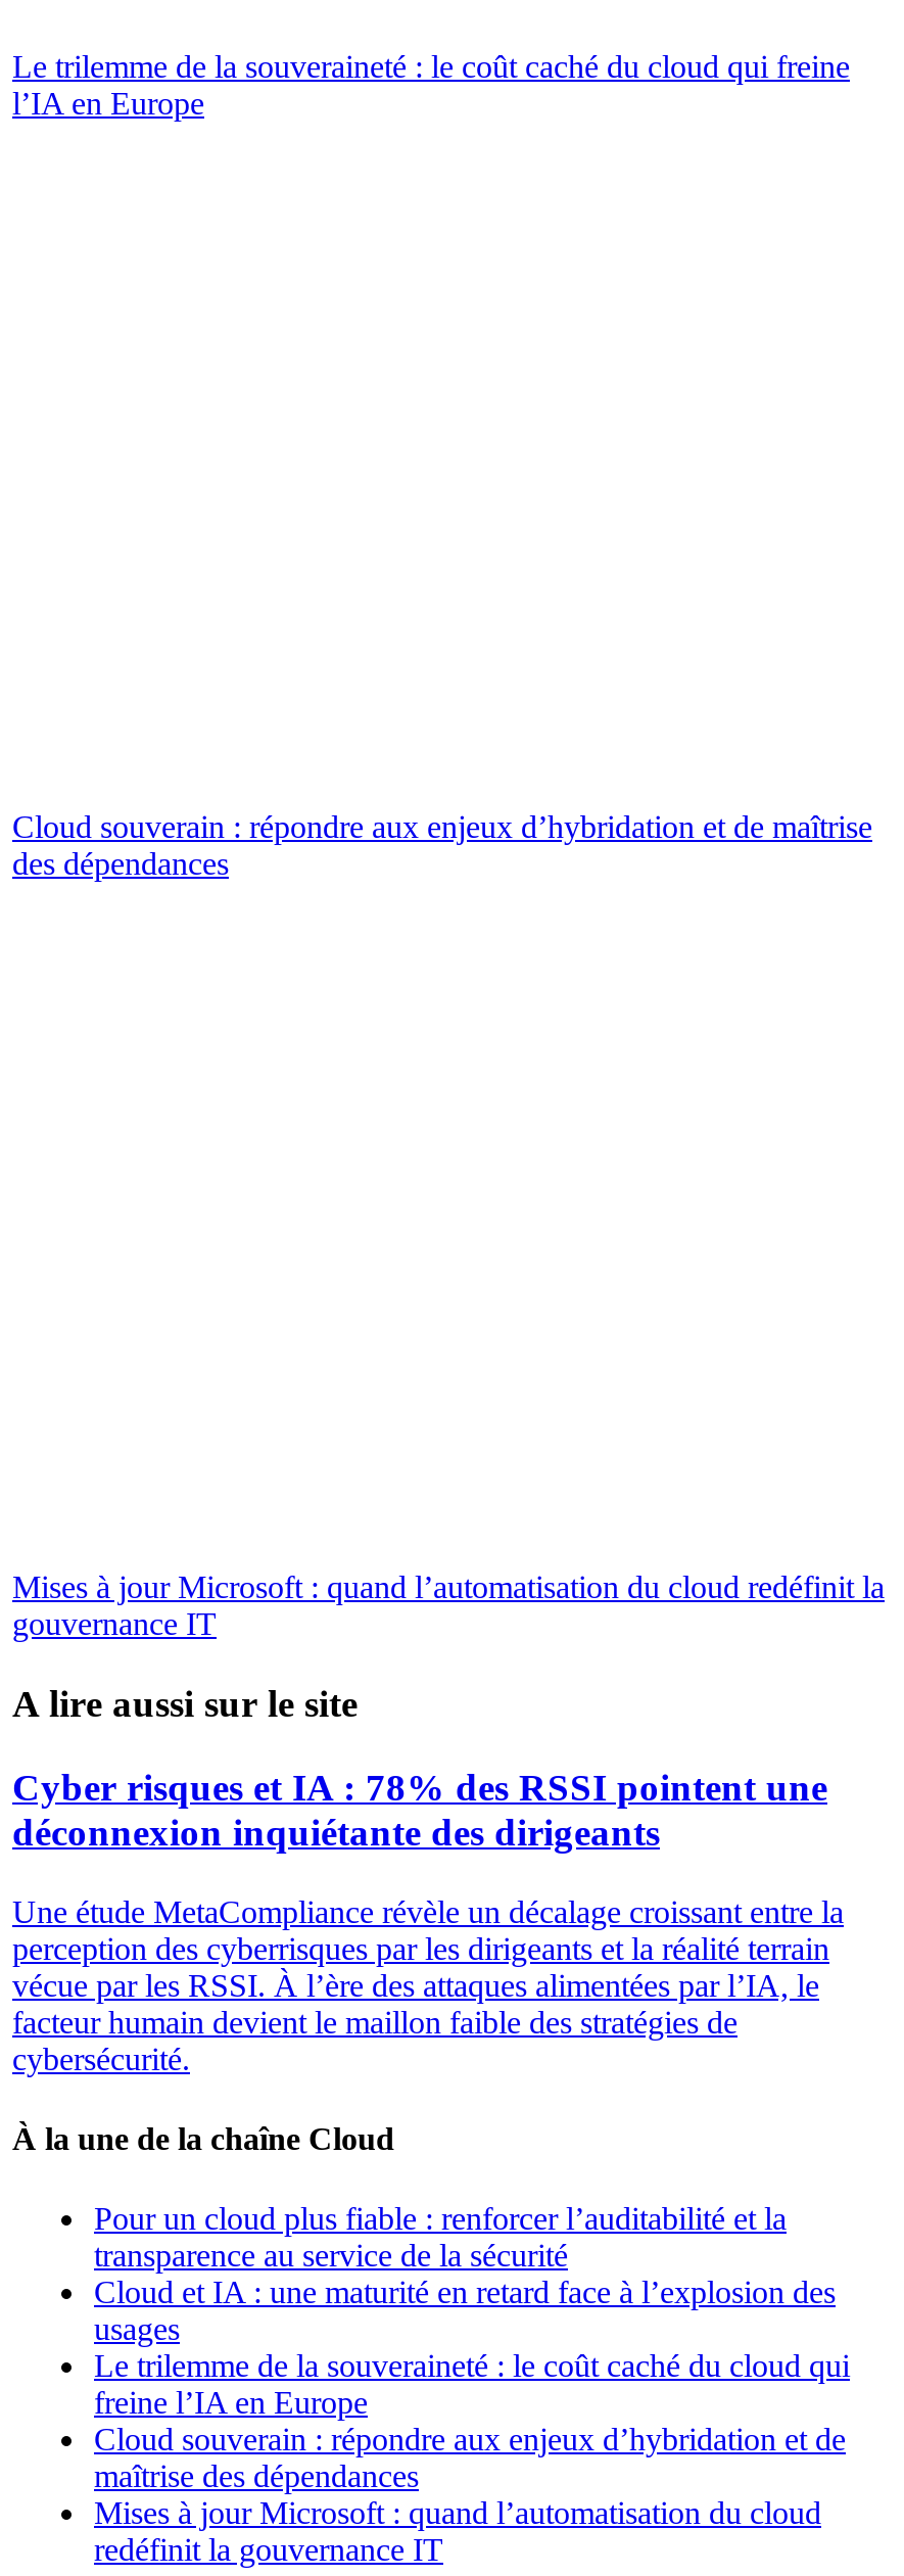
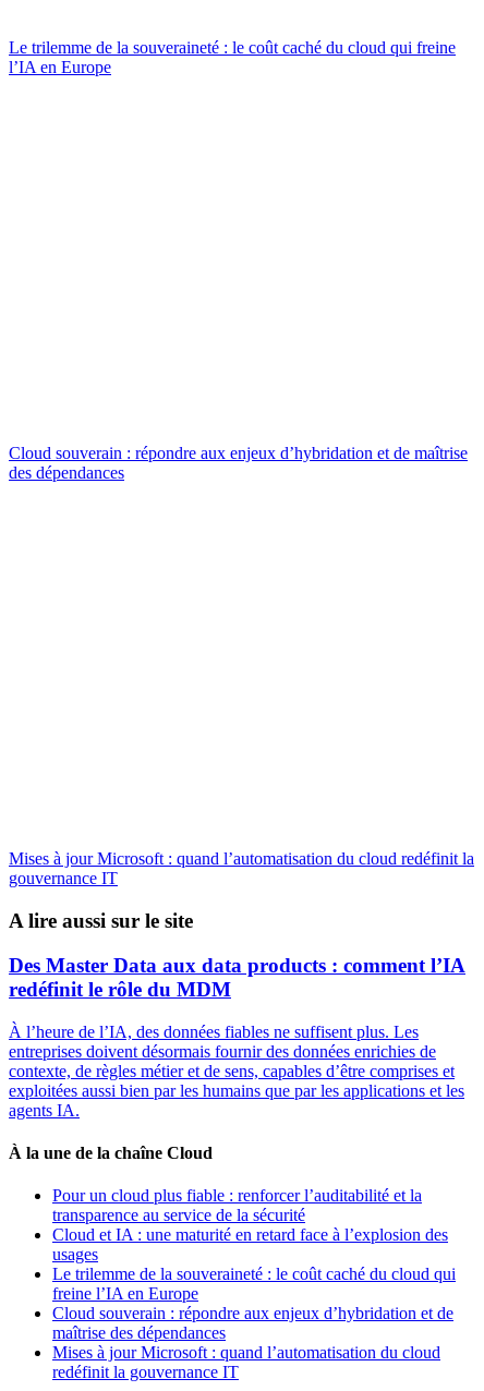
[12,1765,827,1853] Cyber risques et IA : 78% des RSSI pointent une | déconnexion inquiétante des dirigeants -> [9,954,465,1001] Des Master Data aux data products : comment l’IA | redéfinit le rôle du MDM
[12,1894,844,2076] Une étude MetaCompliance révèle un décalage croissant entre la | perception des cyberrisques par les dirigeants et la réalité terrain | vécue par les RSSI. À l’ère des attaques alimentées par l’IA, le | facteur humain devient le maillon faible des stratégies de | cybersécurité. -> [9,1022,464,1119] À l’heure de l’IA, des données fiables ne suffisent plus. Les | entreprises doivent désormais fournir des données enrichies de | contexte, de règles métier et de sens, capables d’être comprises et | exploitées aussi bien par les humains que par les applications et les | agents IA.

